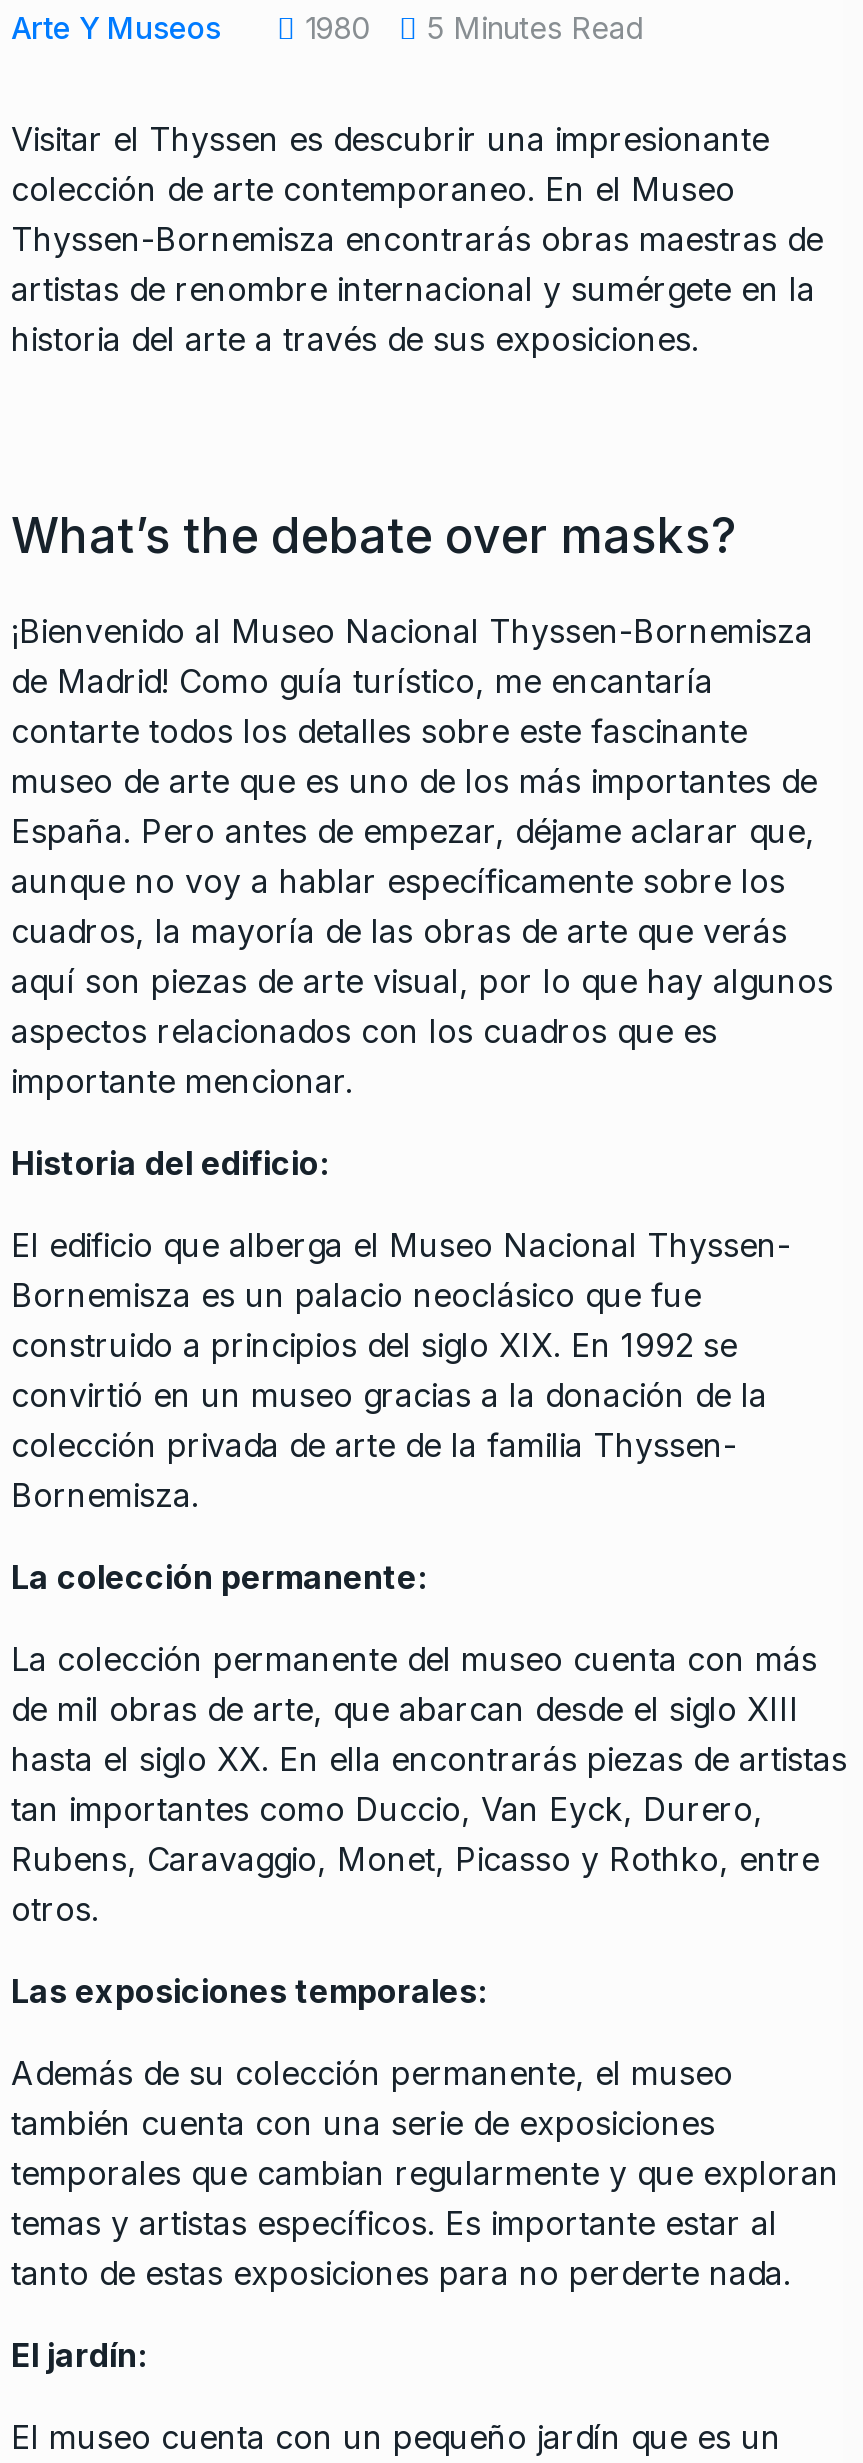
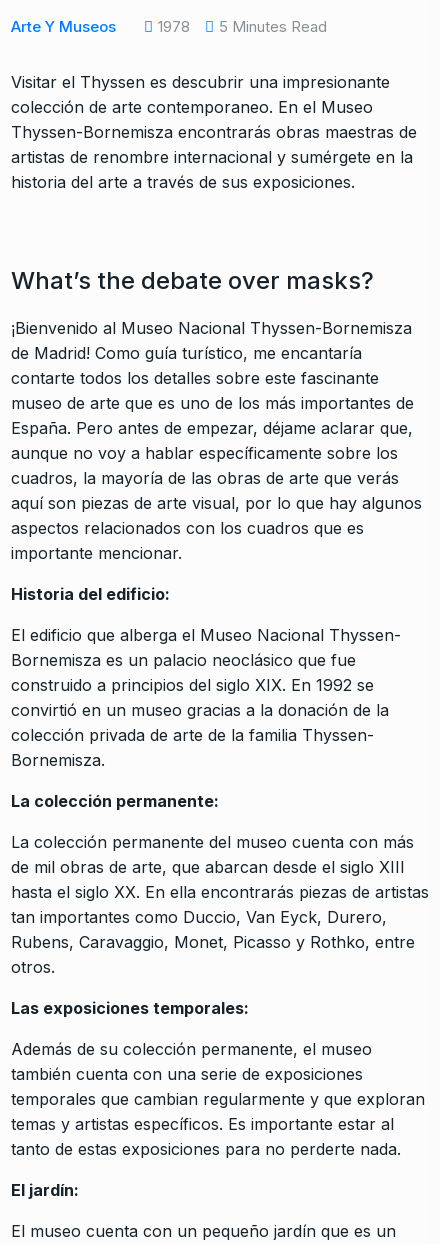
[305,9,643,47] 1980 5 Minutes Read -> [158,17,327,36] 1978 5 Minutes Read

